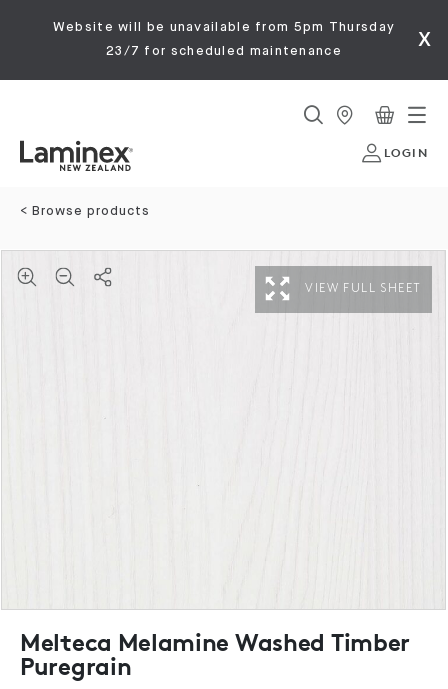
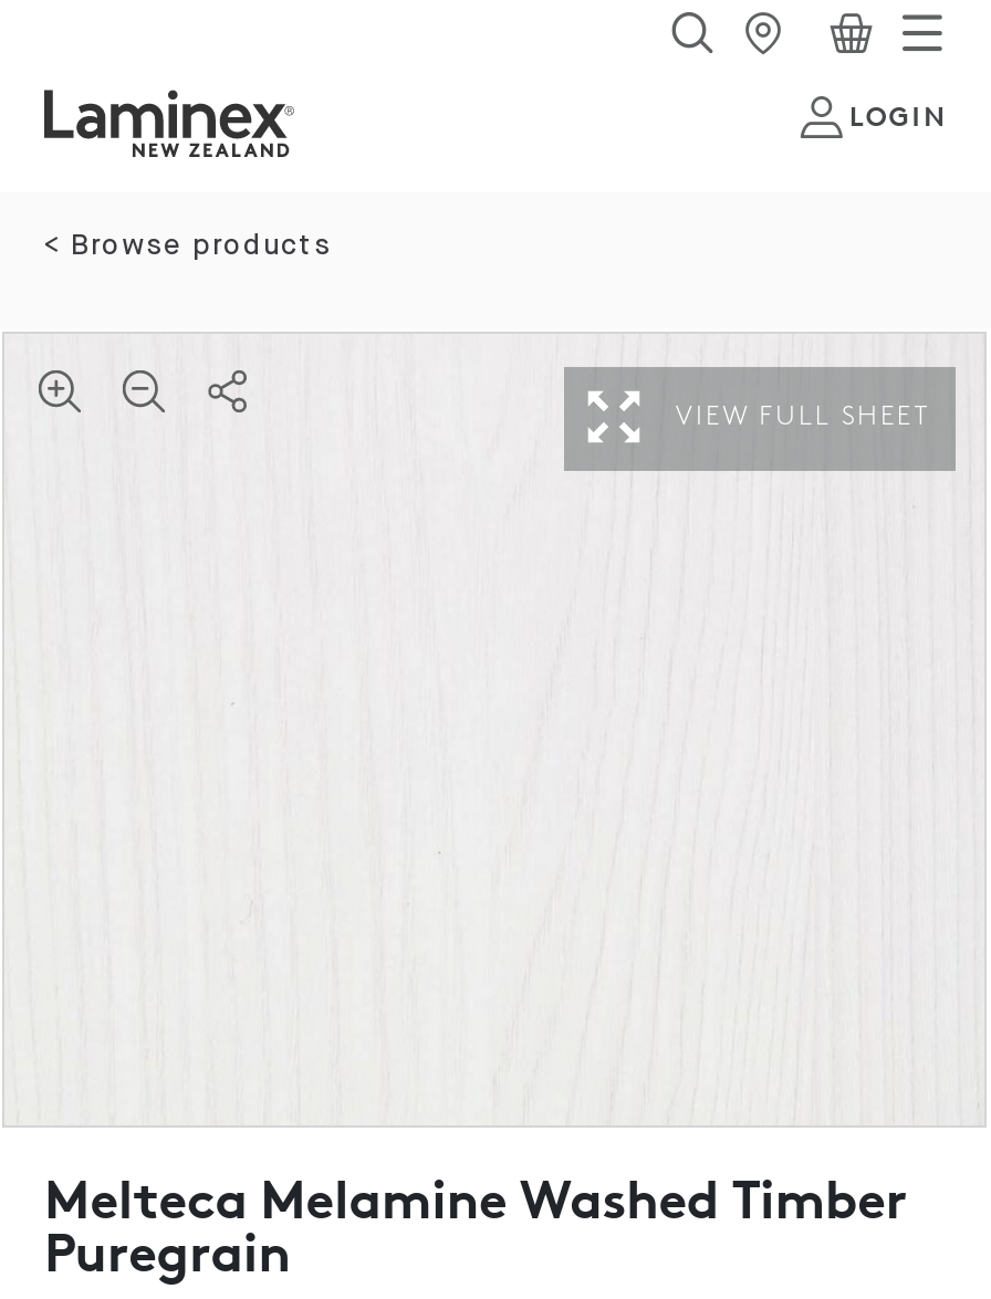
[53,21,432,58] Website will be unavailable from 5pm Thursday | 23/7 for scheduled maintenance | x -> none

